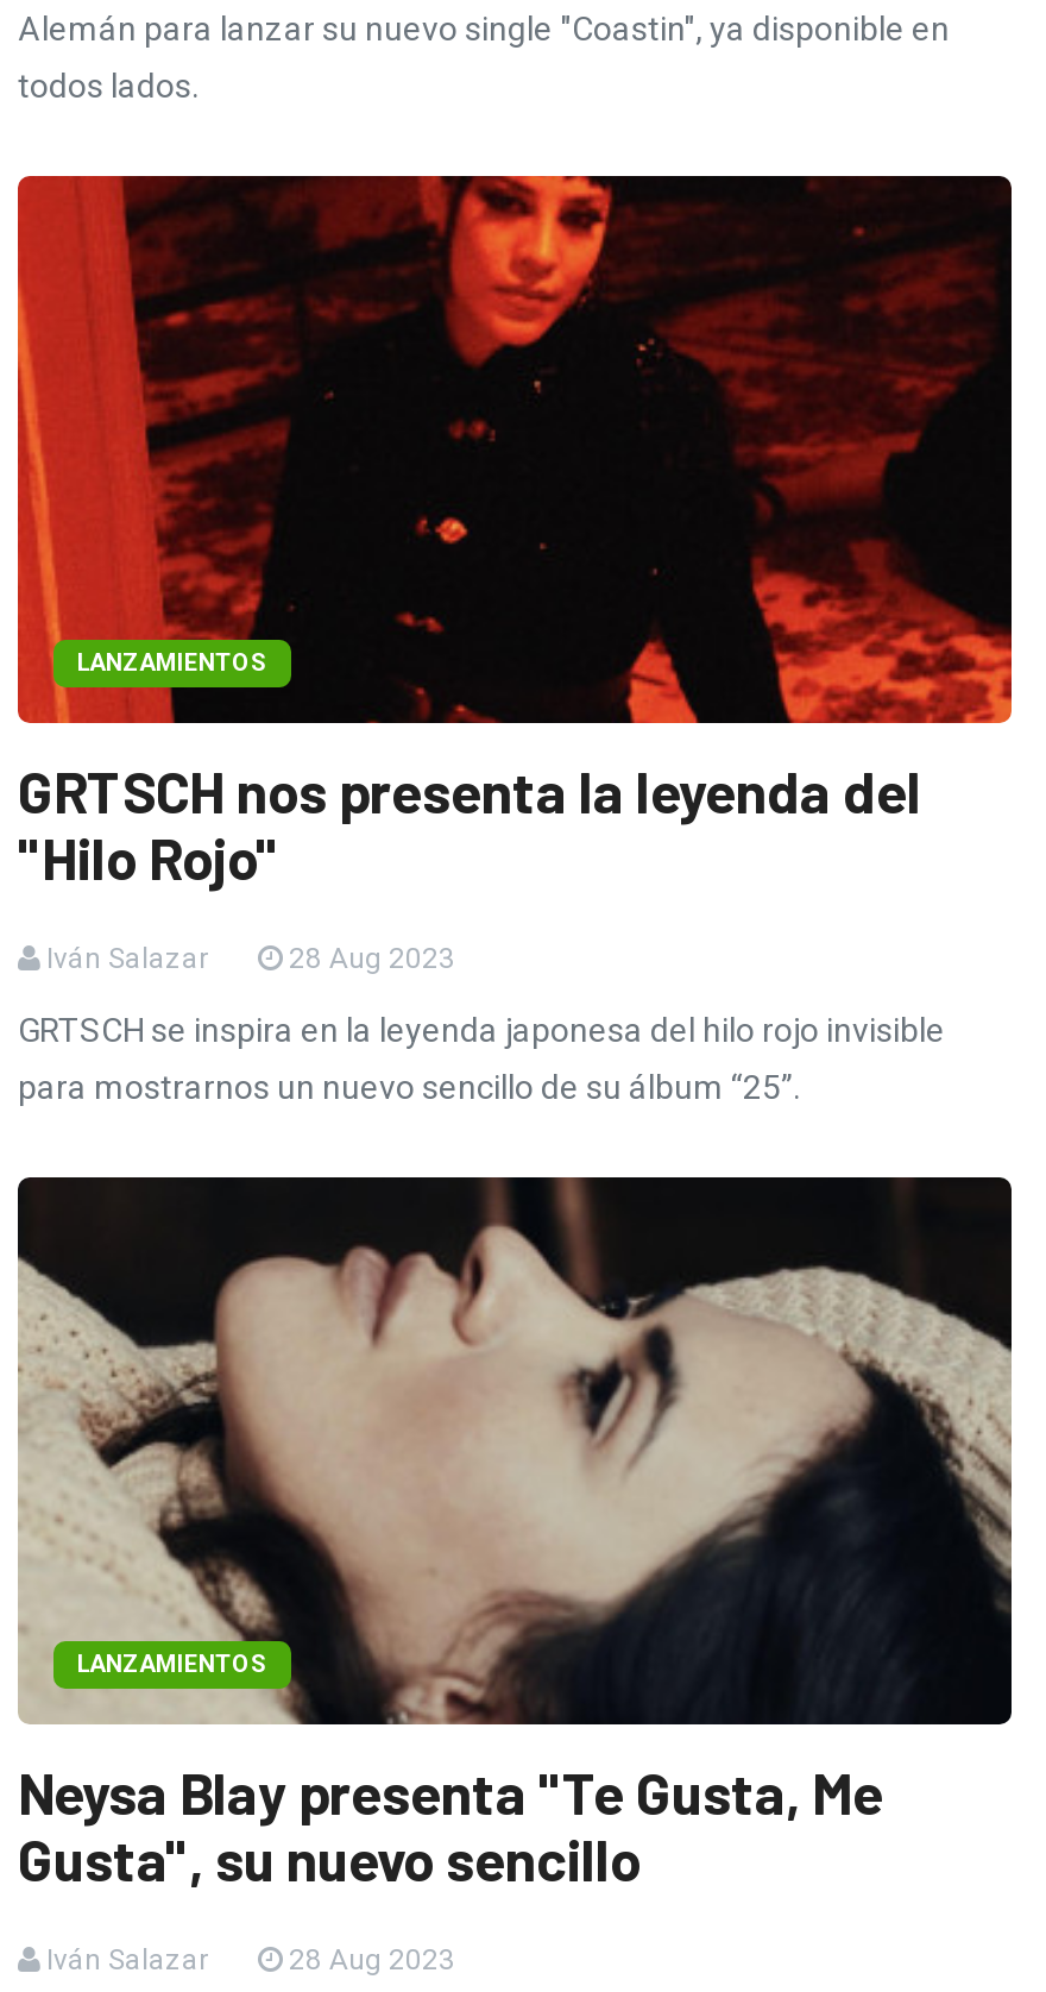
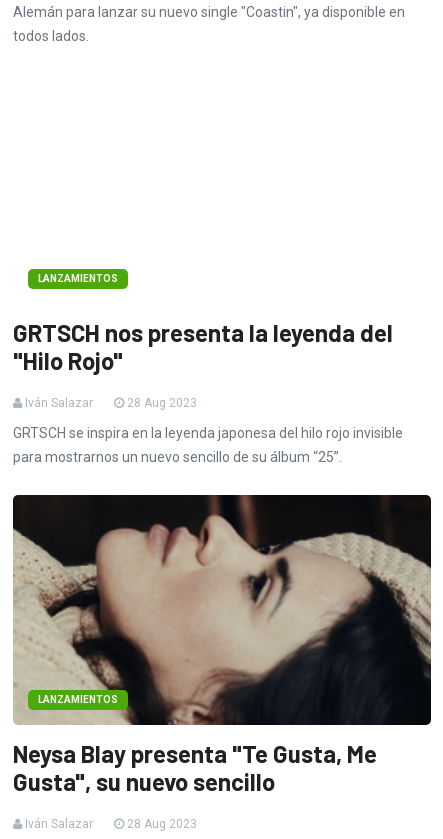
[15,174,1014,725] [image] -> none

